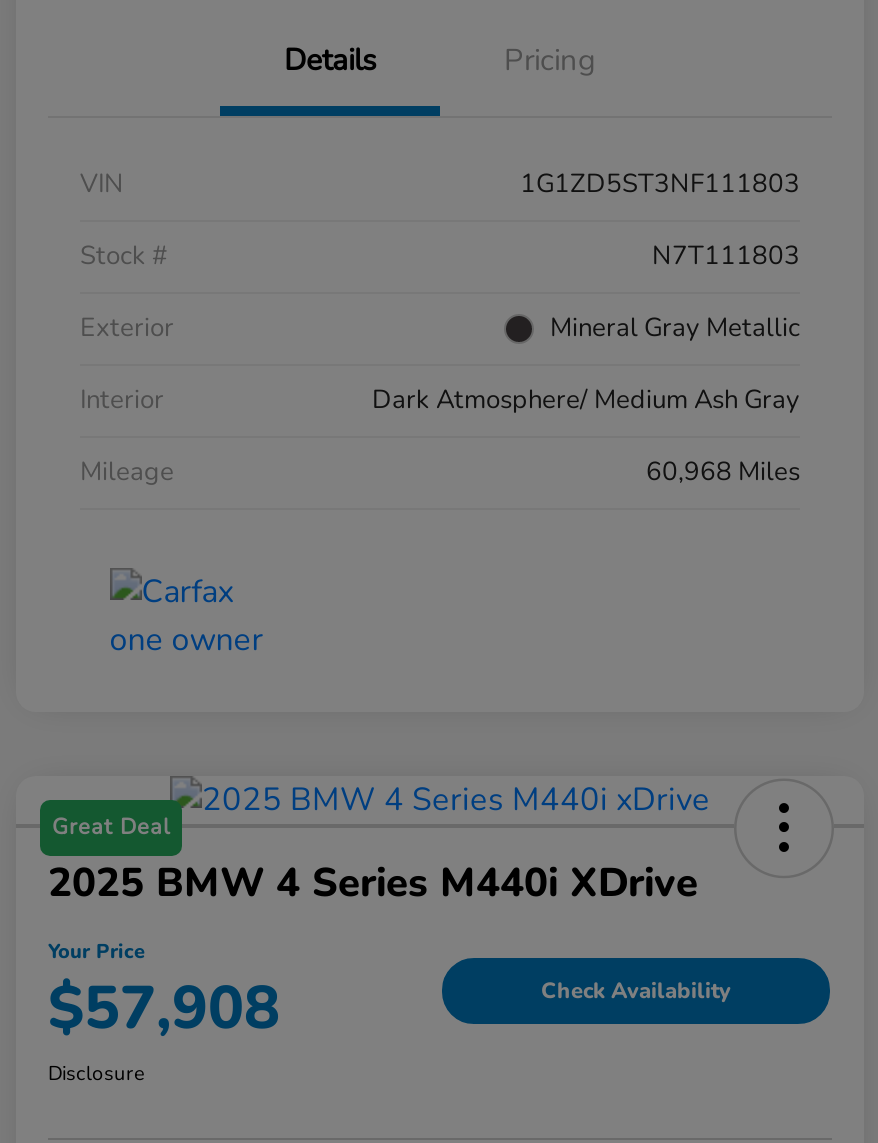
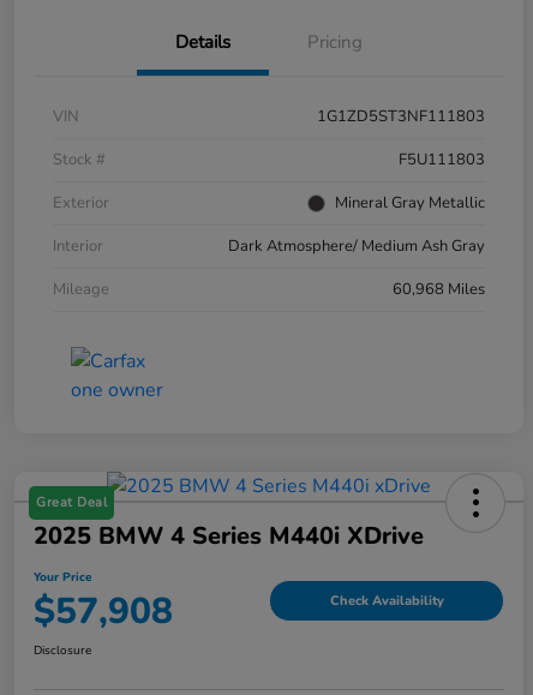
[652,238,800,274] N7T111803 -> [399,149,485,171] F5U111803

